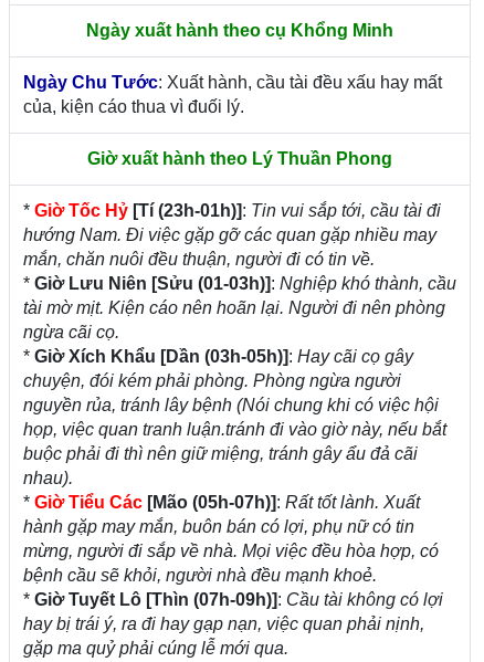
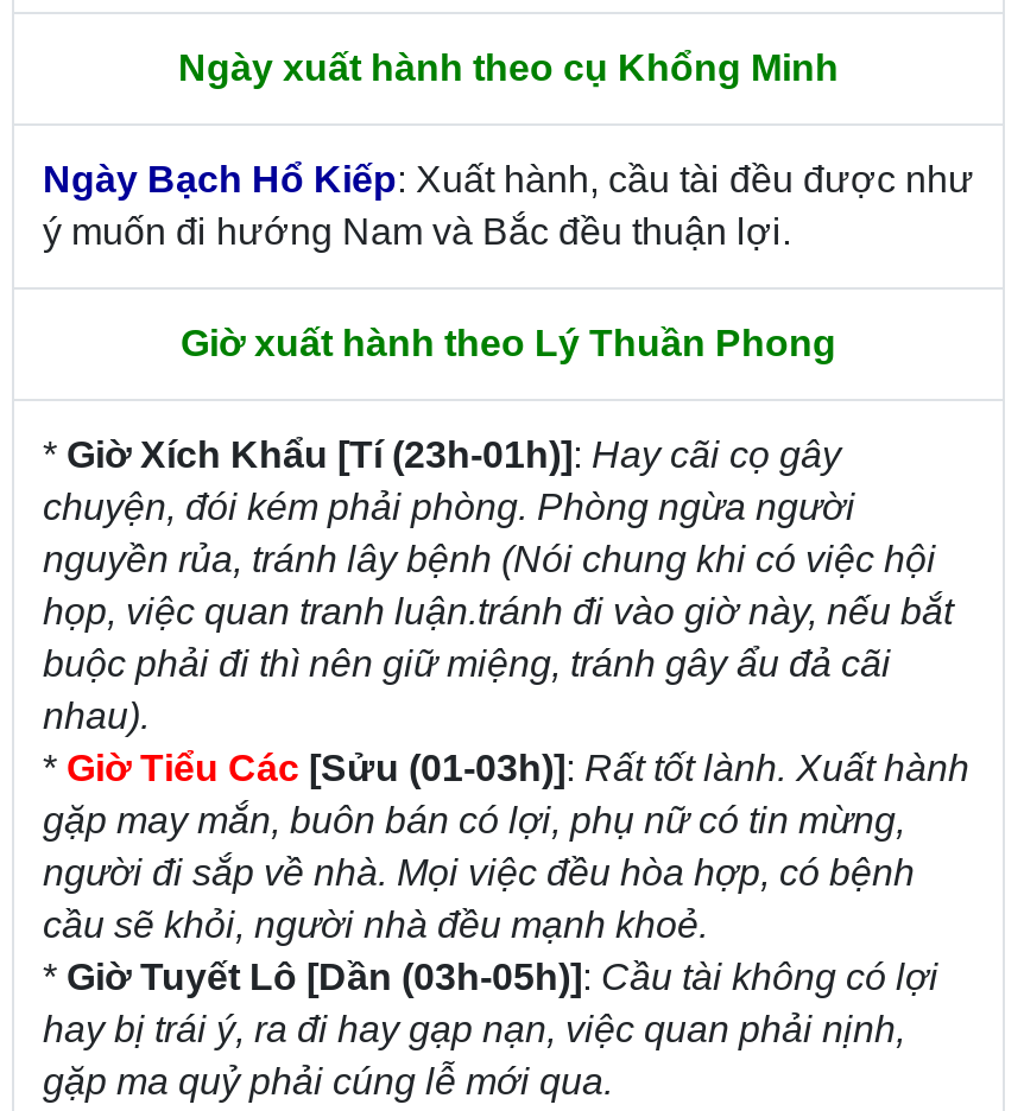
[23,73,442,116] Ngày Chu Tước: Xuất hành, cầu tài đều xấu hay mất | của, kiện cáo thua vì đuối lý. -> [43,160,974,252] Ngày Bạch Hổ Kiếp: Xuất hành, cầu tài đều được như | ý muốn đi hướng Nam và Bắc đều thuận lợi.
[23,201,456,366] * Giờ Tốc Hỷ [Tí (23h-01h)]: Tin vui sắp tới, cầu tài đi | hướng Nam. Đi việc gặp gỡ các quan gặp nhiều may | mắn, chăn nuôi đều thuận, người đi có tin về. | * Giờ Lưu Niên [Sửu (01-03h)]: Nghiệp khó thành, cầu | tài mờ mịt. Kiện cáo nên hoãn lại. Người đi nên phòng | ngừa cãi cọ. | * Giờ Xích Khẩu [Dần (03h-05h)]: Hay cãi cọ gây -> [43,435,841,475] * Giờ Xích Khẩu [Tí (23h-01h)]: Hay cãi cọ gây
[23,493,443,609] * Giờ Tiểu Các [Mão (05h-07h)]: Rất tốt lành. Xuất | hành gặp may mắn, buôn bán có lợi, phụ nữ có tin | mừng, người đi sắp về nhà. Mọi việc đều hòa hợp, có | bệnh cầu sẽ khỏi, người nhà đều mạnh khoẻ. | * Giờ Tuyết Lô [Thìn (07h-09h)]: Cầu tài không có lợi -> [43,749,969,998] * Giờ Tiểu Các [Sửu (01-03h)]: Rất tốt lành. Xuất hành | gặp may mắn, buôn bán có lợi, phụ nữ có tin mừng, | người đi sắp về nhà. Mọi việc đều hòa hợp, có bệnh | cầu sẽ khỏi, người nhà đều mạnh khoẻ. | * Giờ Tuyết Lô [Dần (03h-05h)]: Cầu tài không có lợi

